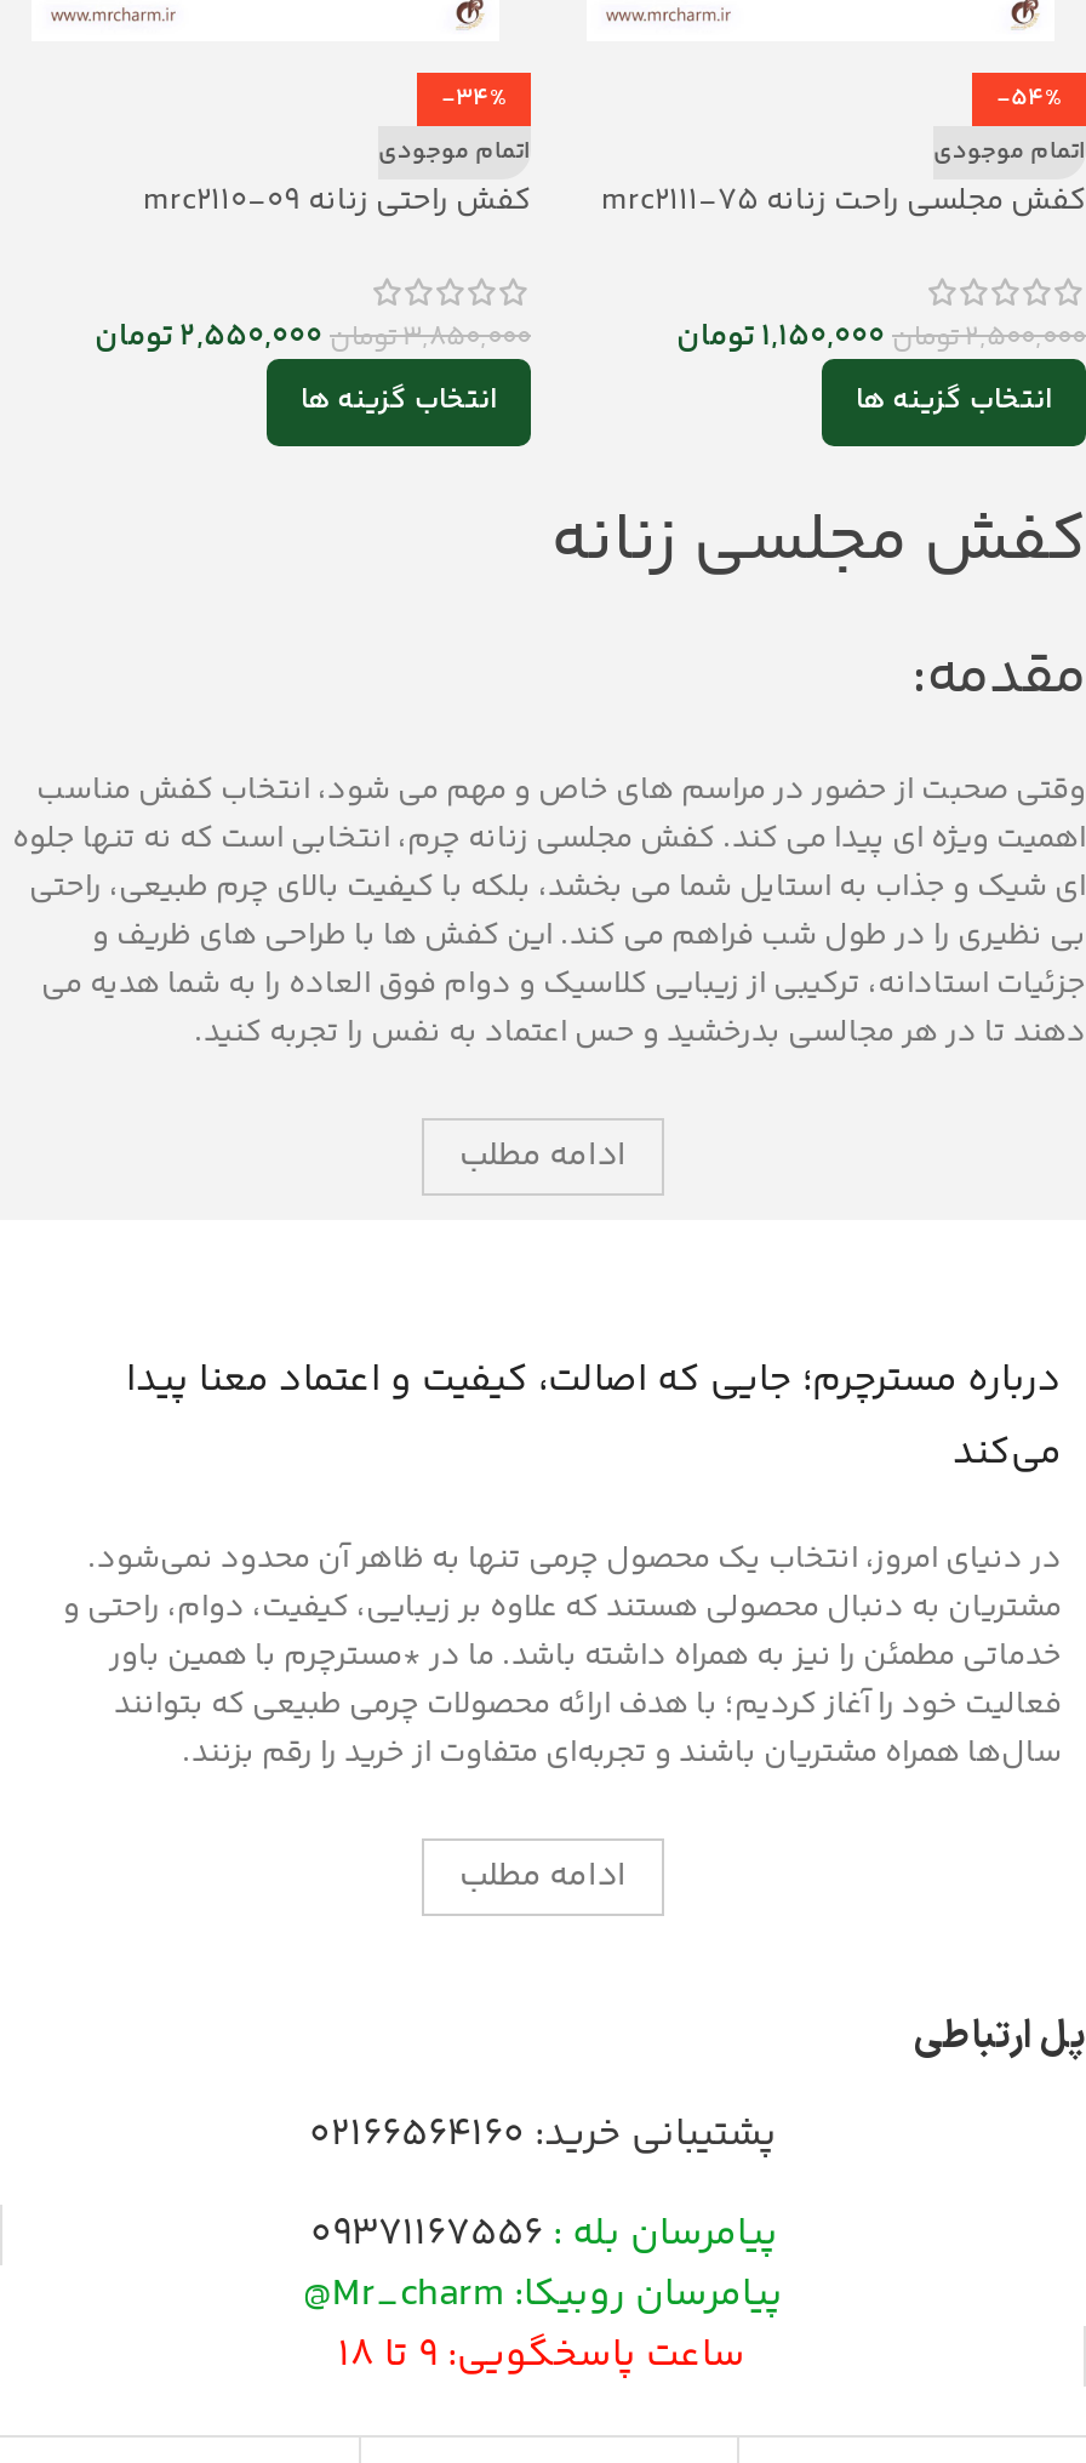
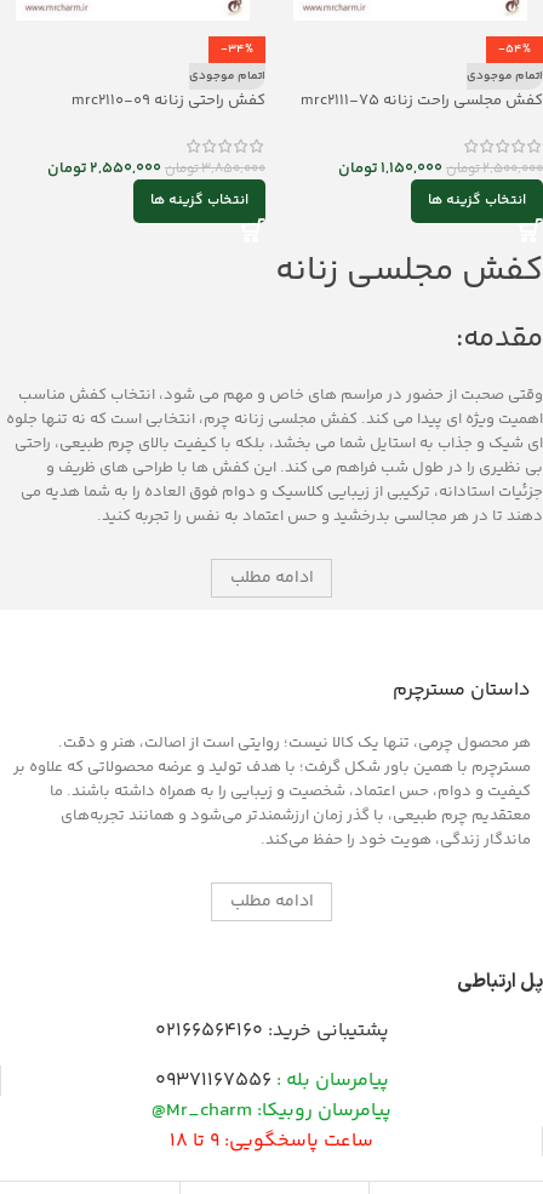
[126,1350,1062,1483] درباره مسترچرم؛ جایی که اصالت، کیفیت و اعتماد معنا پیدا | می‌کند -> [393,675,531,705] داستان مسترچرم
[63,1534,1062,1777] در دنیای امروز، انتخاب یک محصول چرمی تنها به ظاهر آن محدود نمی‌شود. | مشتریان به دنبال محصولی هستند که علاوه بر زیبایی، کیفیت، دوام، راحتی و | خدماتی مطمئن را نیز به همراه داشته باشد. ما در *مسترچرم با همین باور | فعالیت خود را آغاز کردیم؛ با هدف ارائه محصولات چرمی طبیعی که بتوانند | سال‌ها همراه مشتریان باشند و تجربه‌ای متفاوت از خرید را رقم بزنند. -> [13,730,531,852] هر محصول چرمی، تنها یک کالا نیست؛ روایتی است از اصالت، هنر و دقت. | مسترچرم با همین باور شکل گرفت؛ با هدف تولید و عرضه محصولاتی که علاوه بر | کیفیت و دوام، حس اعتماد، شخصیت و زیبایی را به همراه داشته باشند. ما | معتقدیم چرم طبیعی، با گذر زمان ارزشمندتر می‌شود و همانند تجربه‌های | ماندگار زندگی، هویت خود را حفظ می‌کند.

